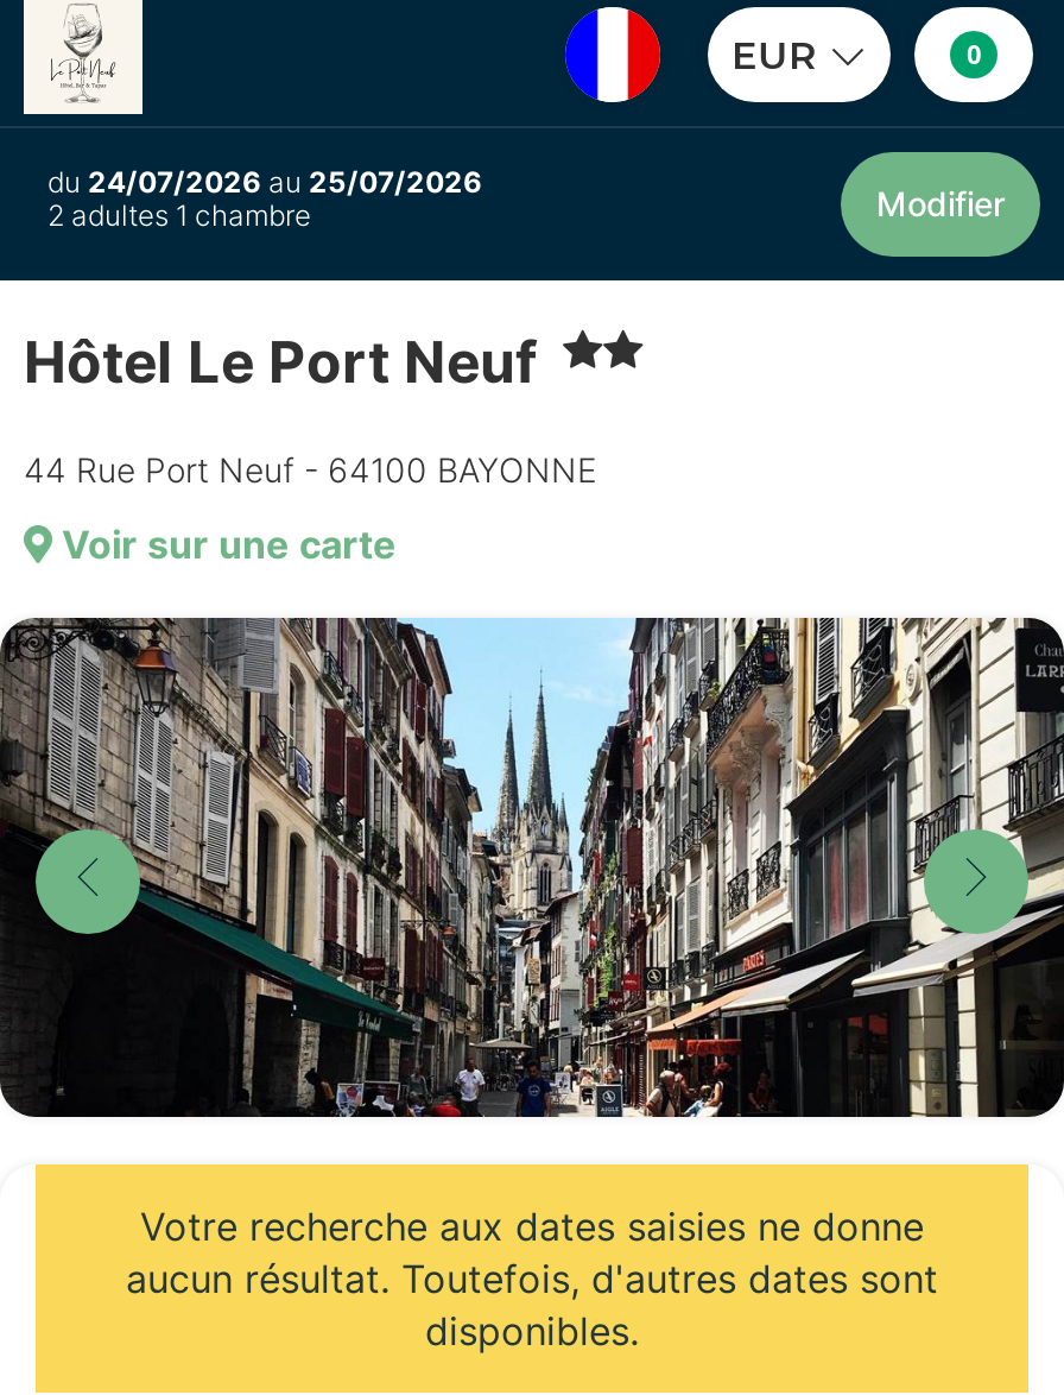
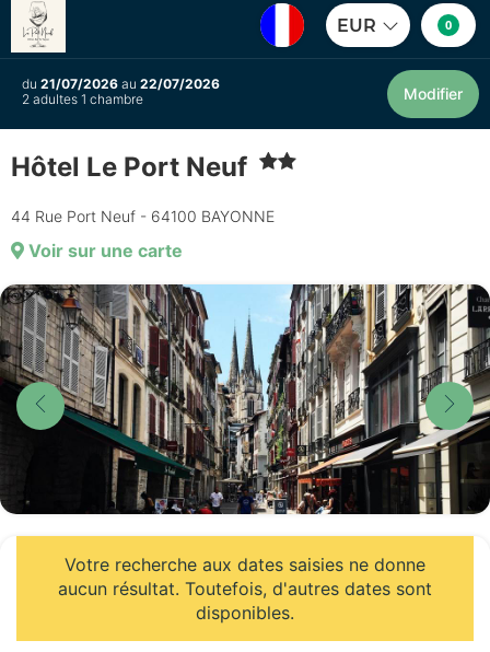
[47,164,482,200] du 24/07/2026 au 25/07/2026 -> [22,75,220,92] du 21/07/2026 au 22/07/2026

